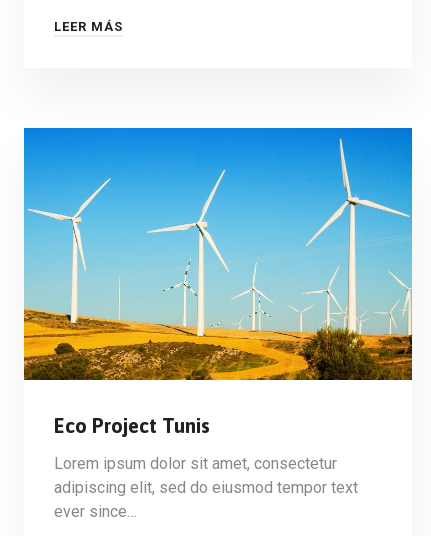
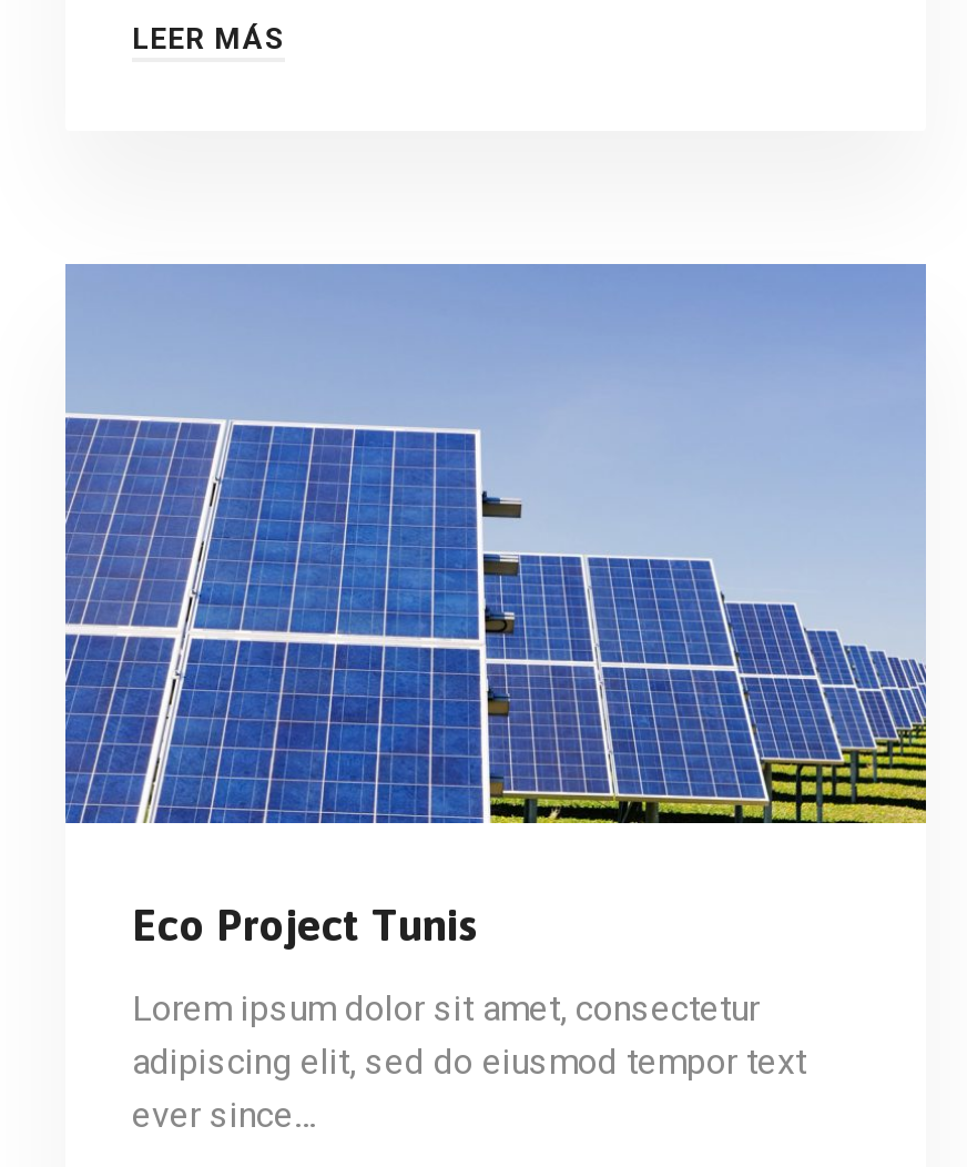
[23,127,413,381] [image] -> [63,262,928,825] [image]

